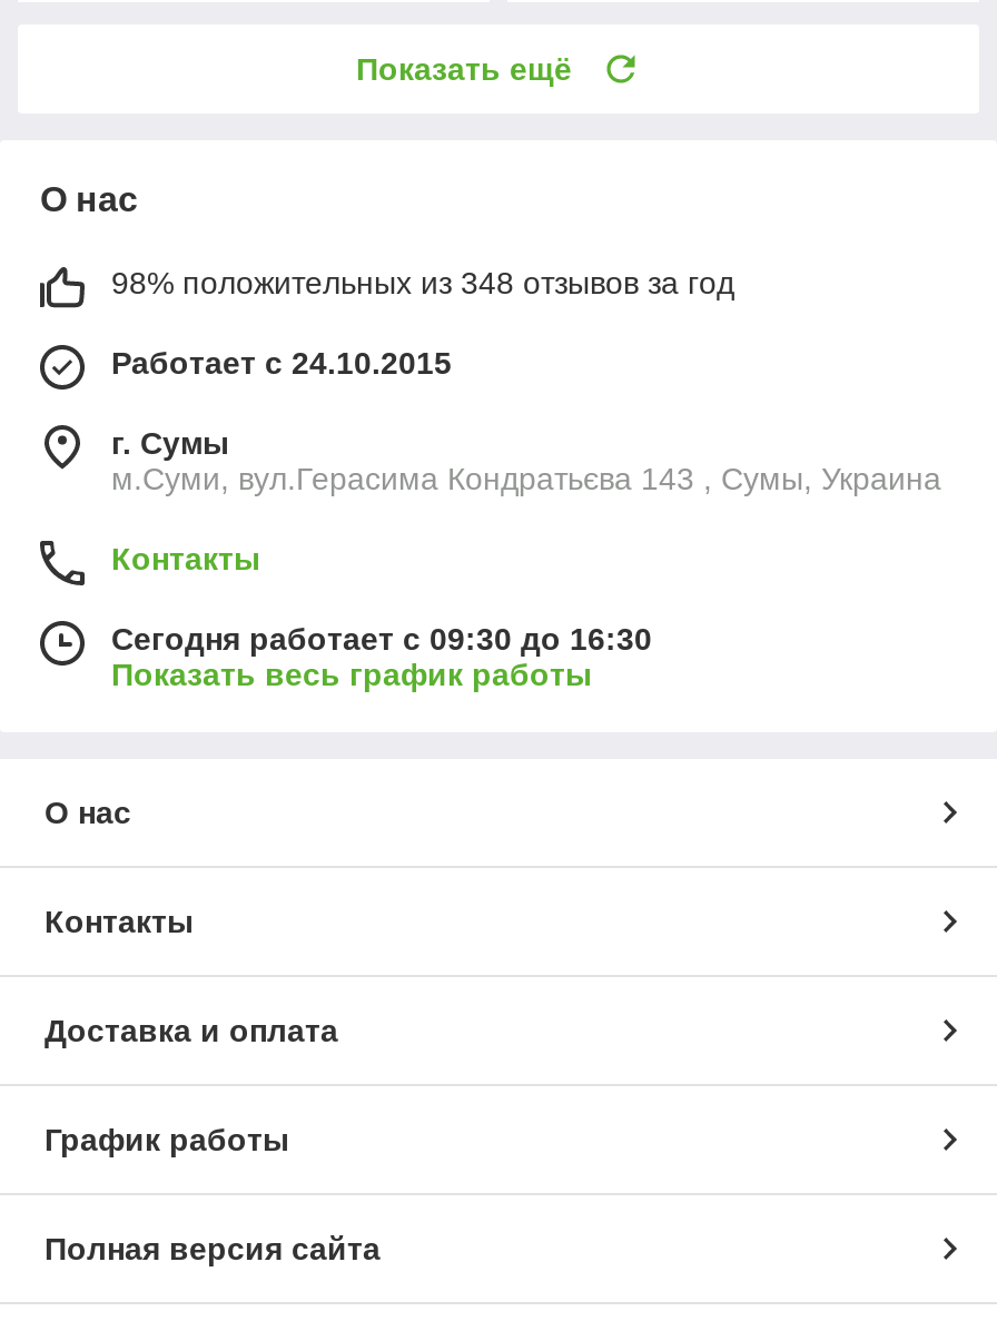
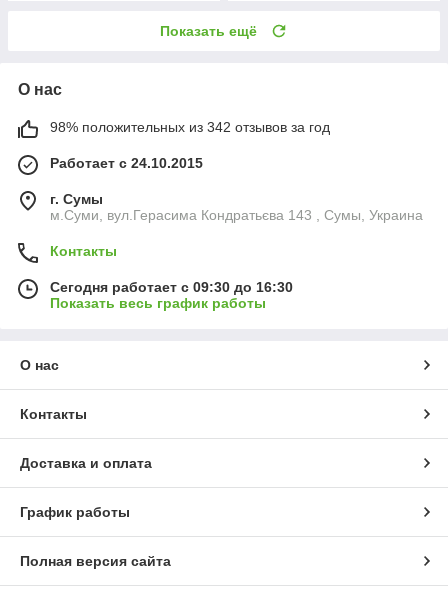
[111,264,734,300] 98% положительных из 348 отзывов за год -> [50,119,330,135] 98% положительных из 342 отзывов за год

